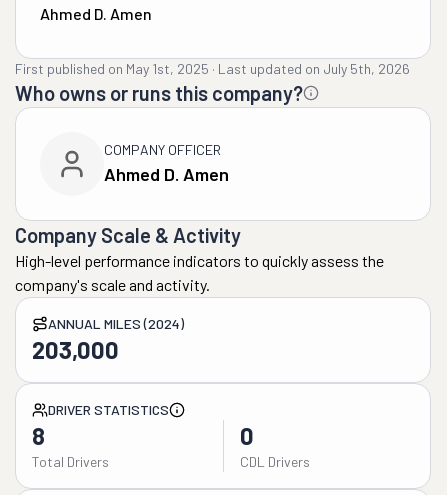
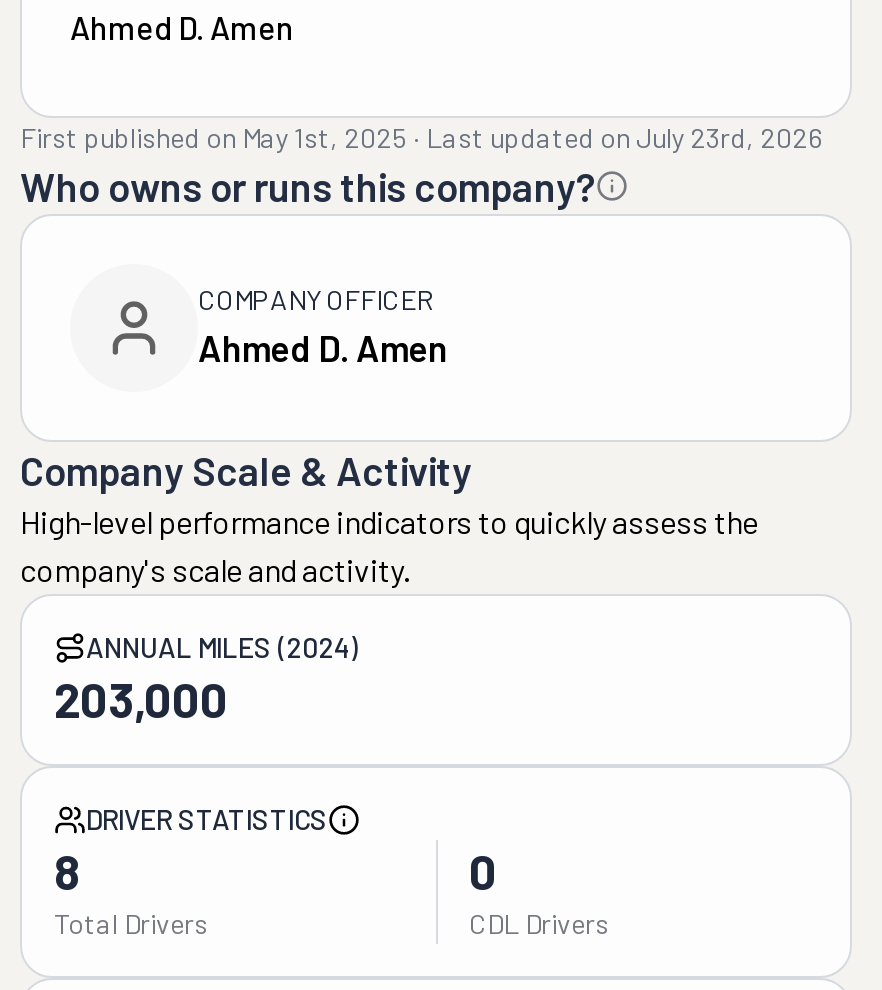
[15,60,410,77] First published on May 1st, 2025 · Last updated on July 5th, 2026 -> [20,120,824,154] First published on May 1st, 2025 · Last updated on July 23rd, 2026

